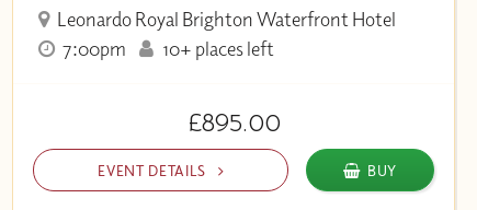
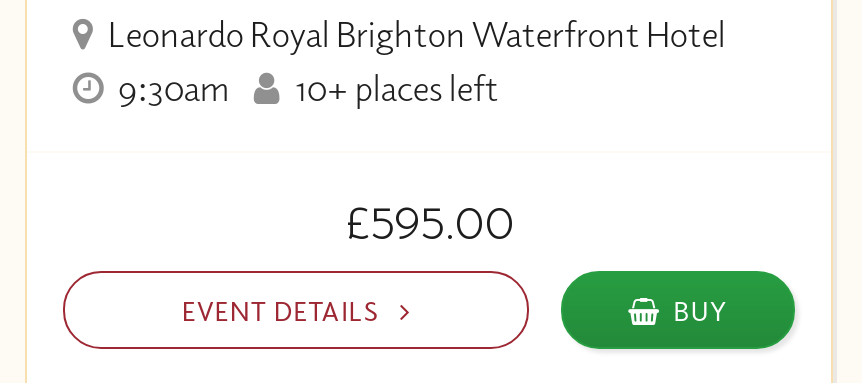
[60,36,274,61] 7:00pm 10+ places left -> [112,65,499,111] 9:30am 10+ places left
[187,106,280,139] £895.00 -> [344,193,514,253] £595.00

